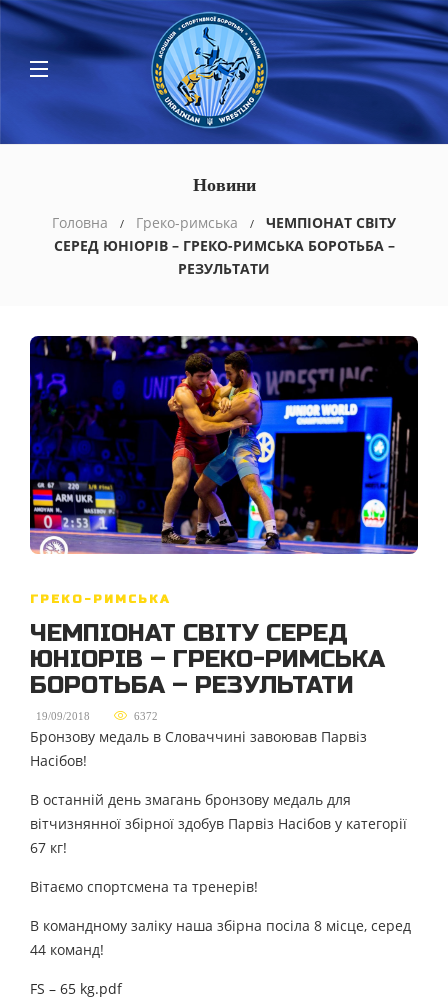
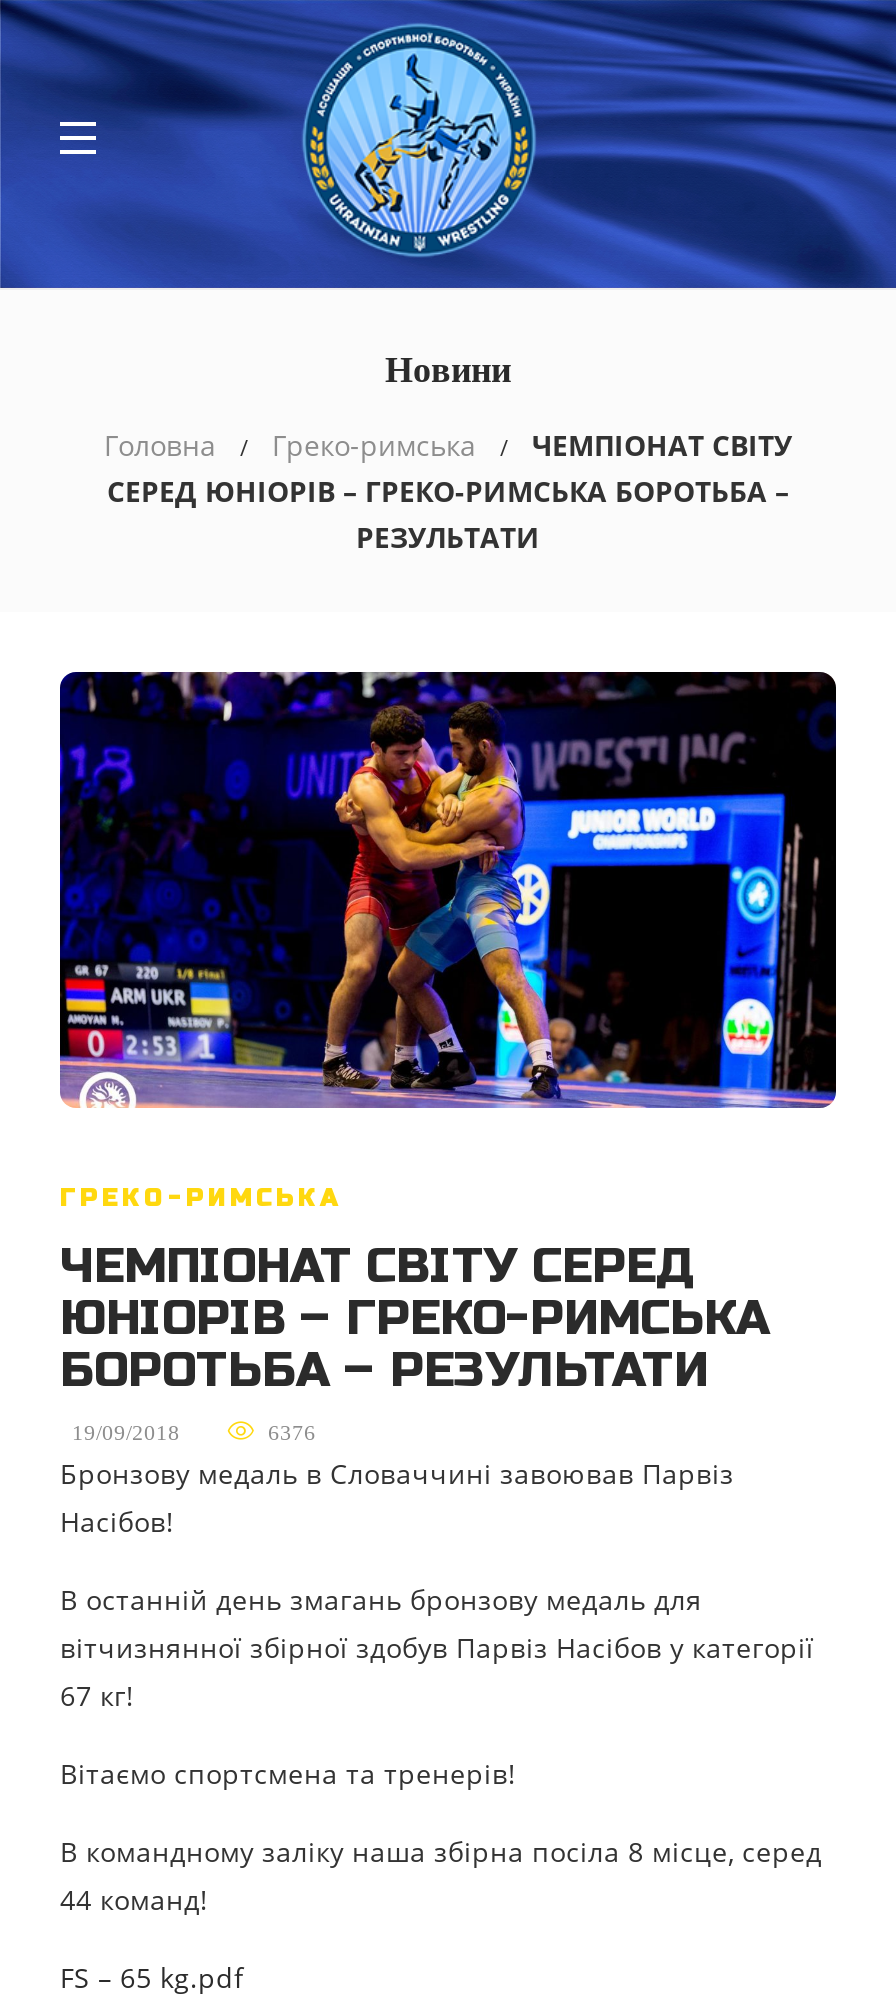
[131,710,158,722] 6372 -> [262,1420,316,1444] 6376

